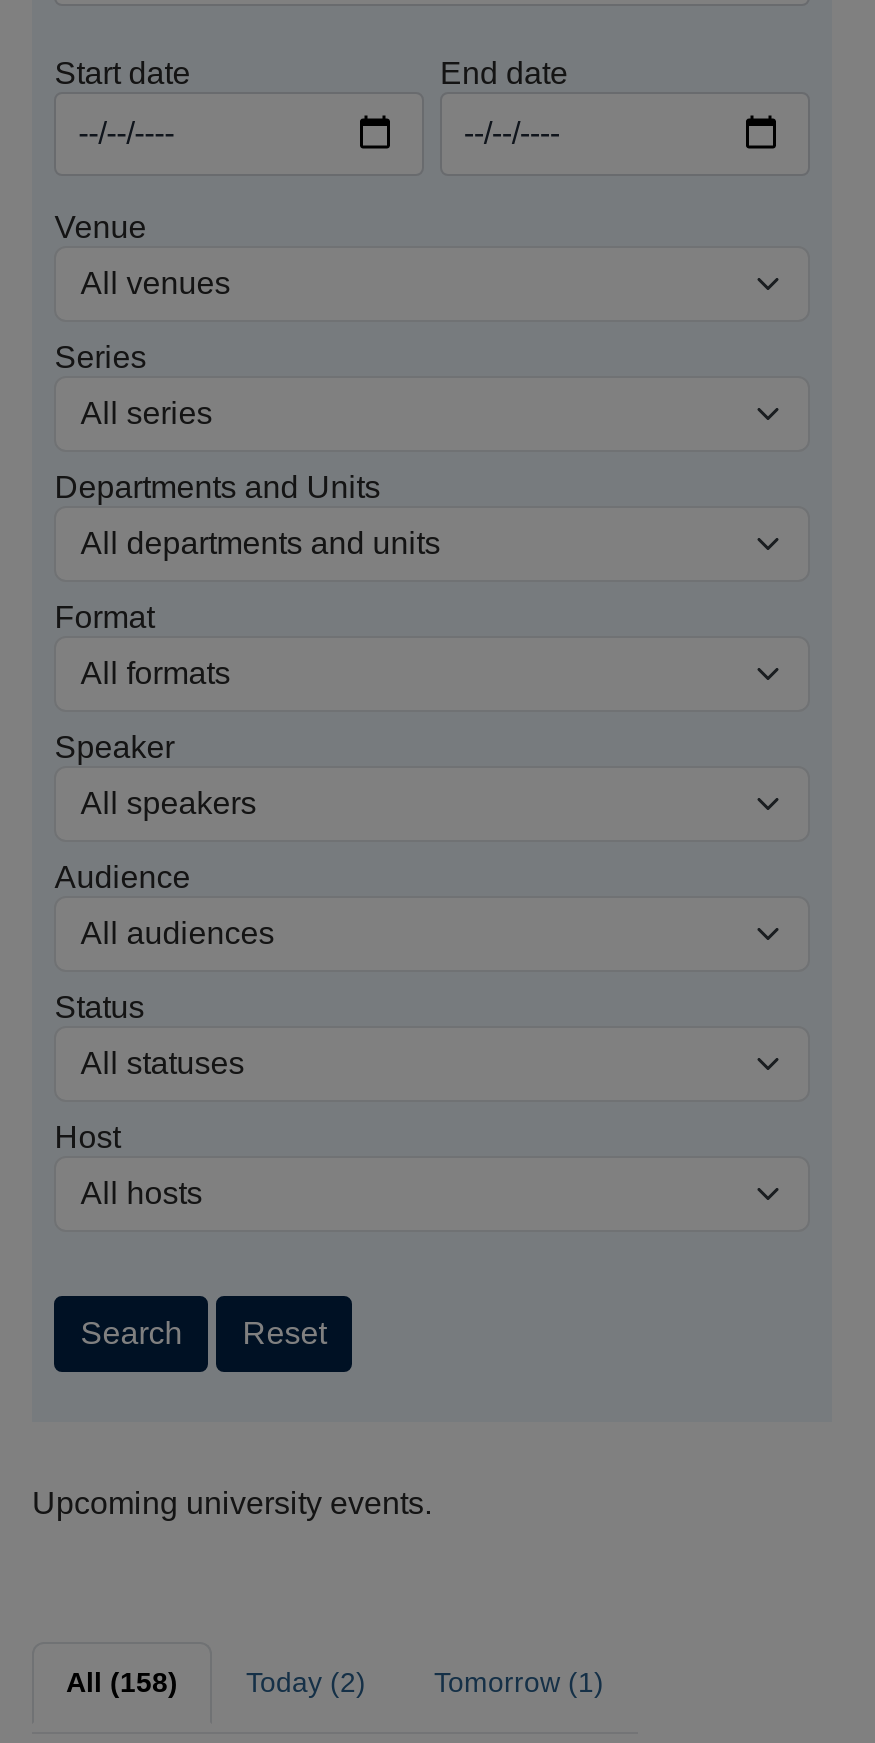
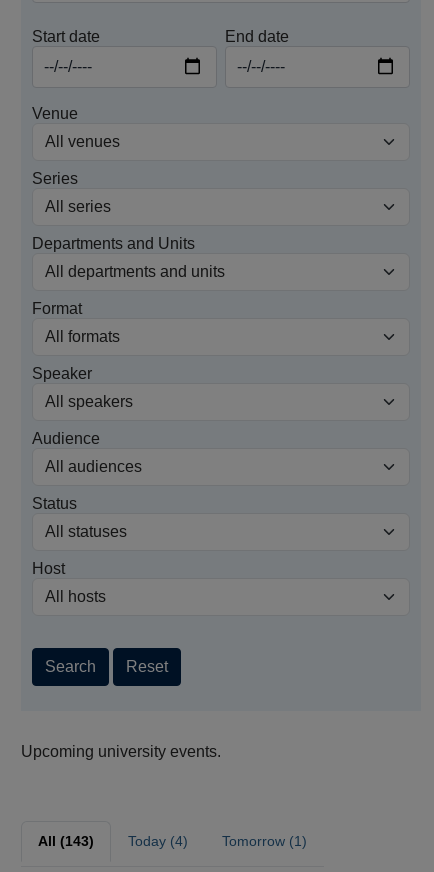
[66,1666,178,1698] All (158) -> [38,833,94,849] All (143)
[246,1666,366,1698] Today (2) -> [128,833,188,849] Today (4)

